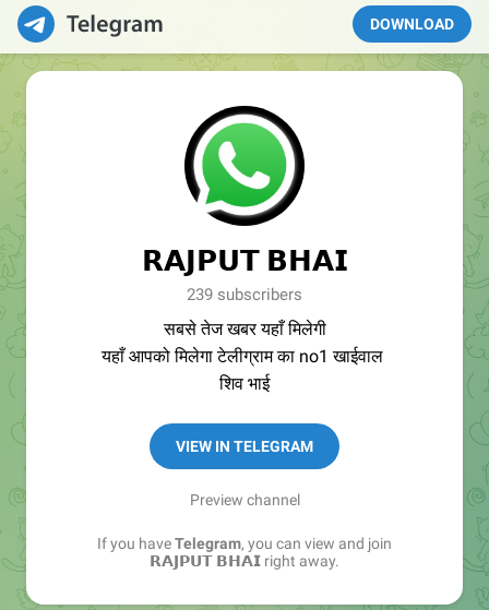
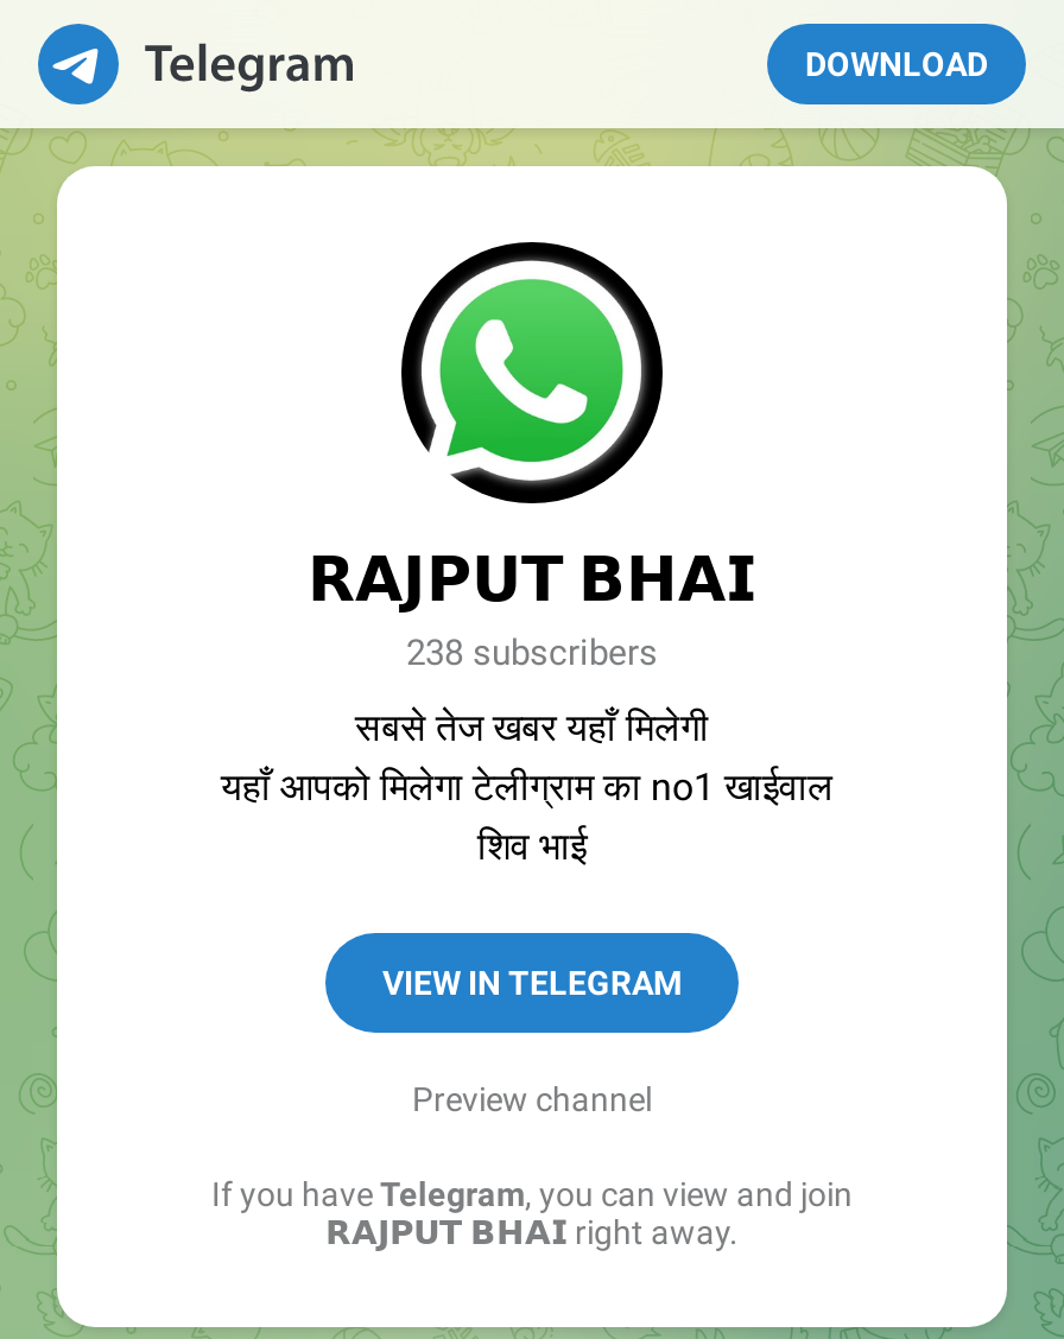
[187,285,302,304] 239 subscribers -> [406,632,658,674] 238 subscribers

